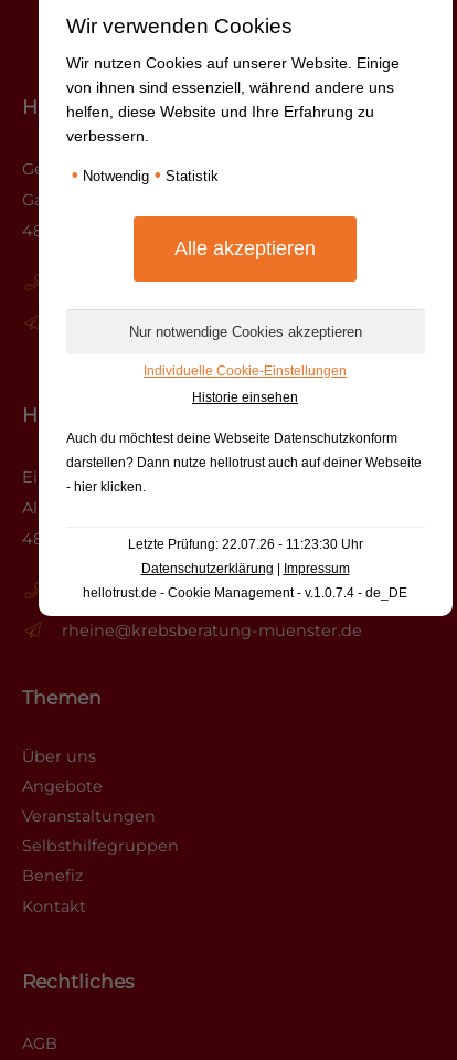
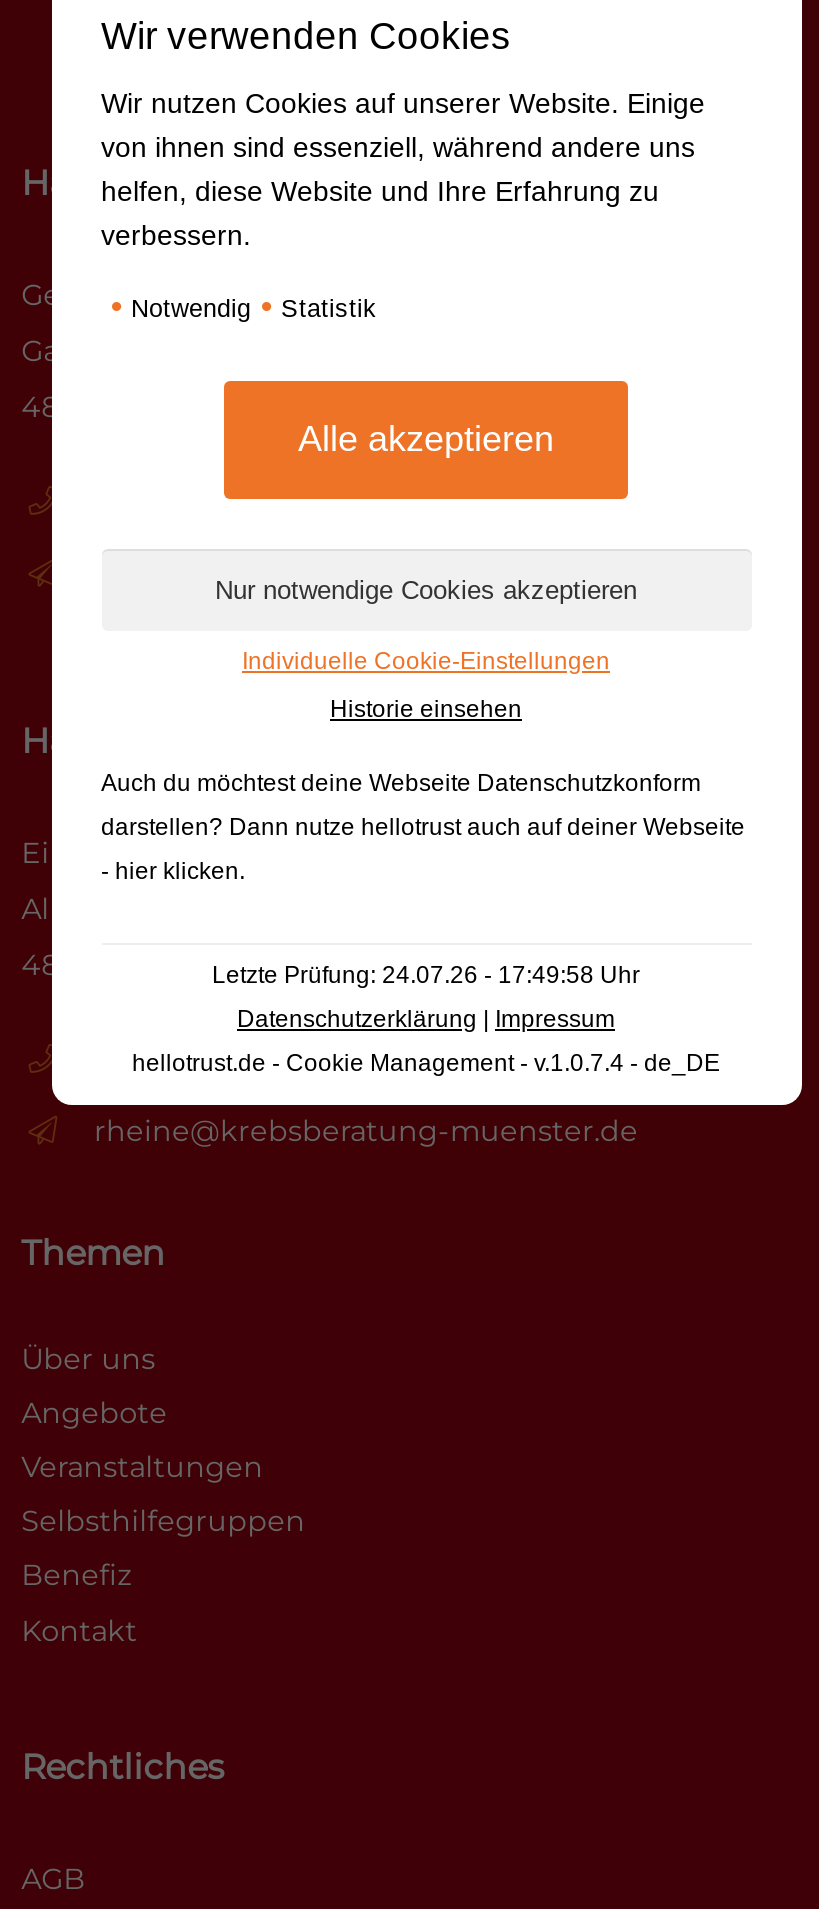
[127,537,363,553] Letzte Prüfung: 22.07.26 - 11:23:30 Uhr -> [212,962,640,990] Letzte Prüfung: 24.07.26 - 17:49:58 Uhr

